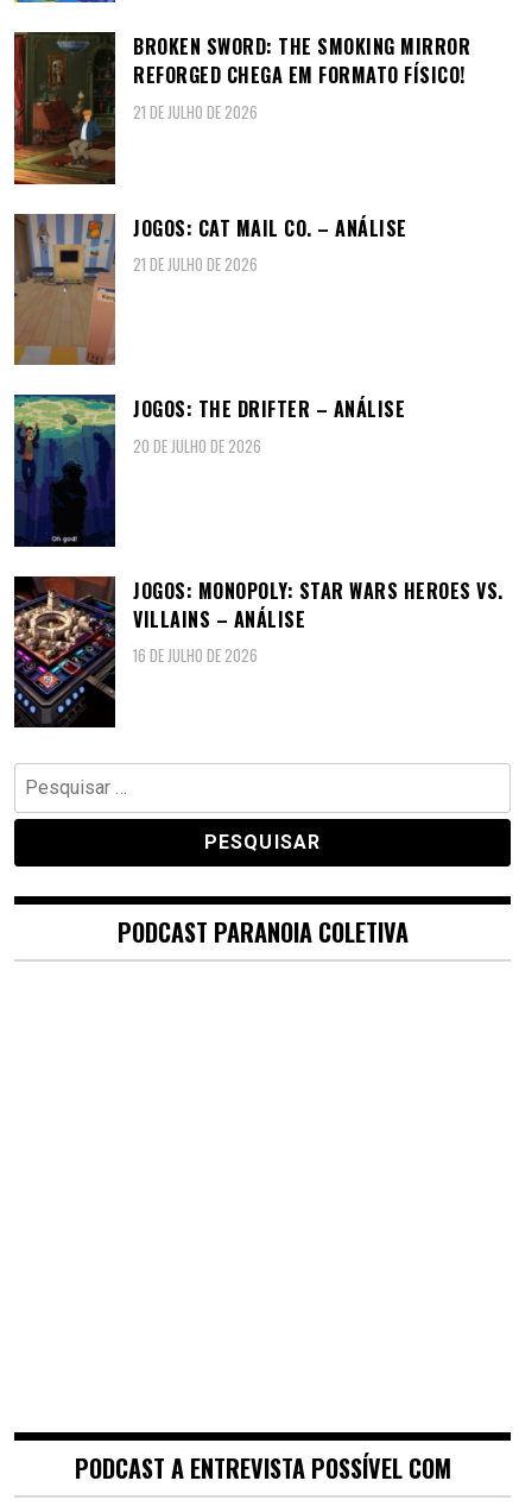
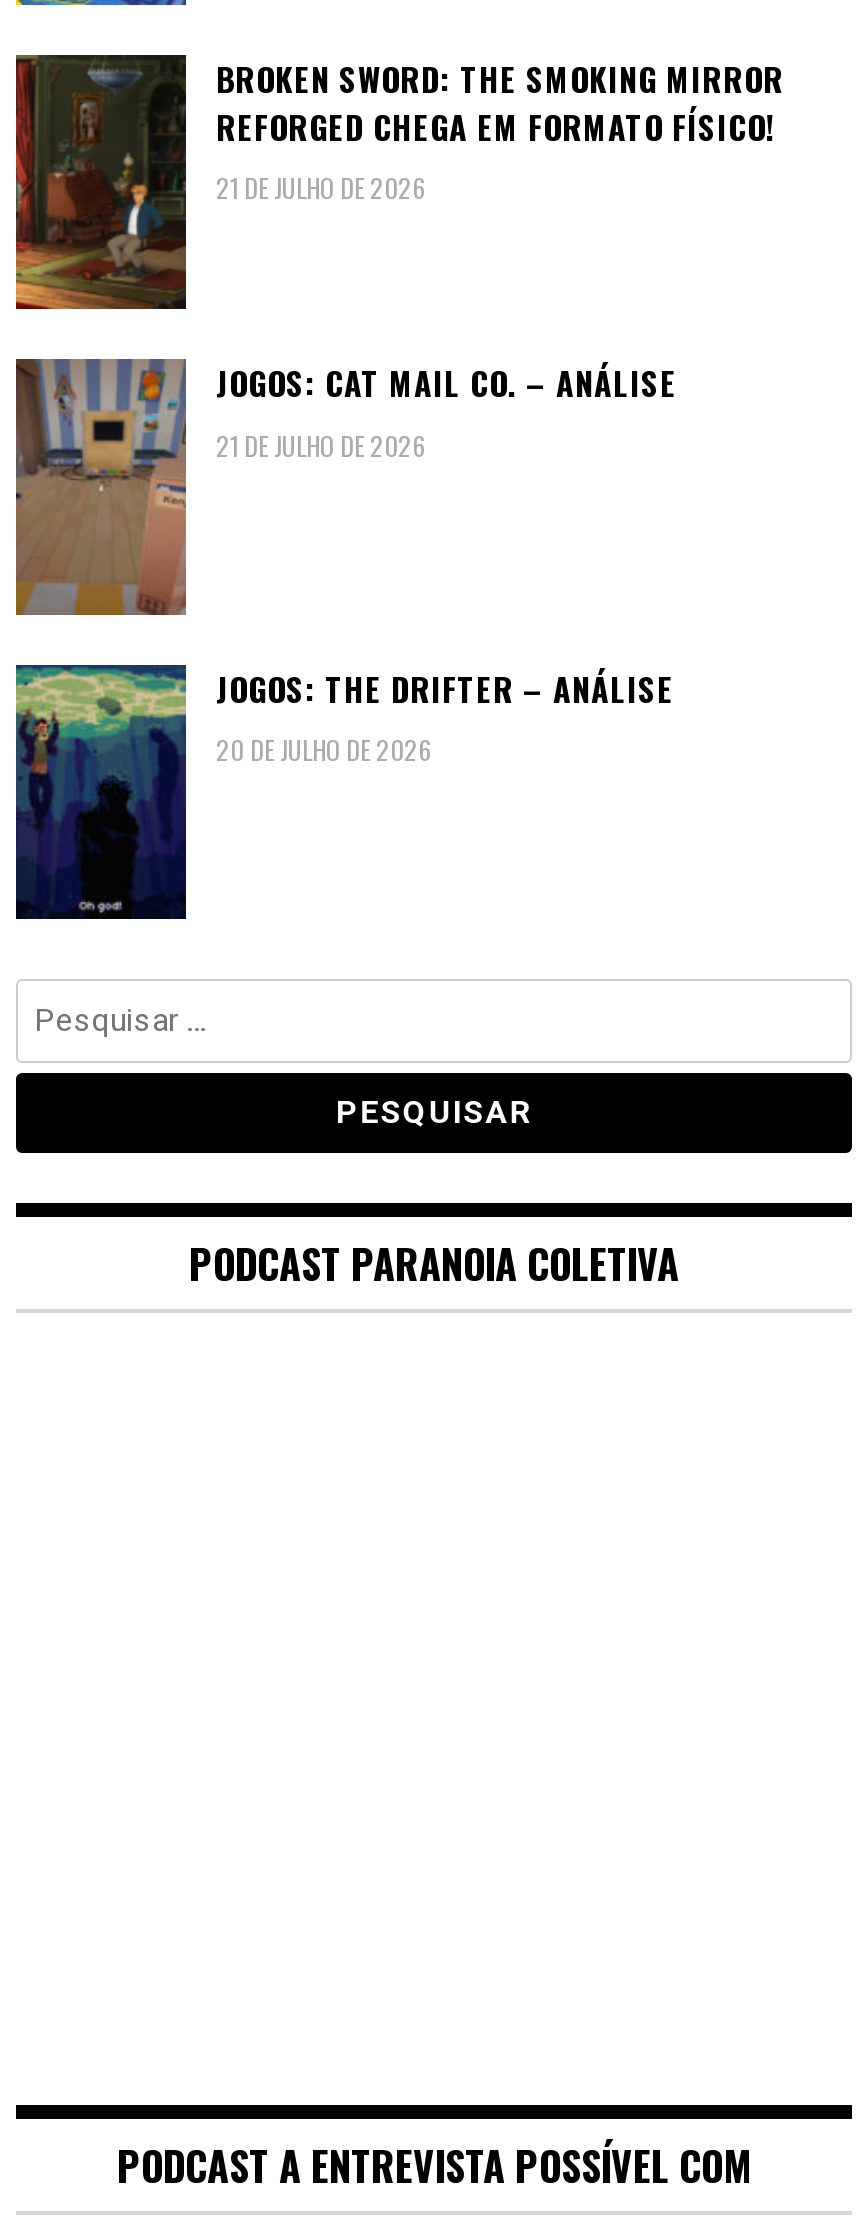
[13,575,503,729] [image] | JOGOS: MONOPOLY: STAR WARS HEROES VS. | VILLAINS – ANÁLISE | 16 DE JULHO DE 2026 -> none

